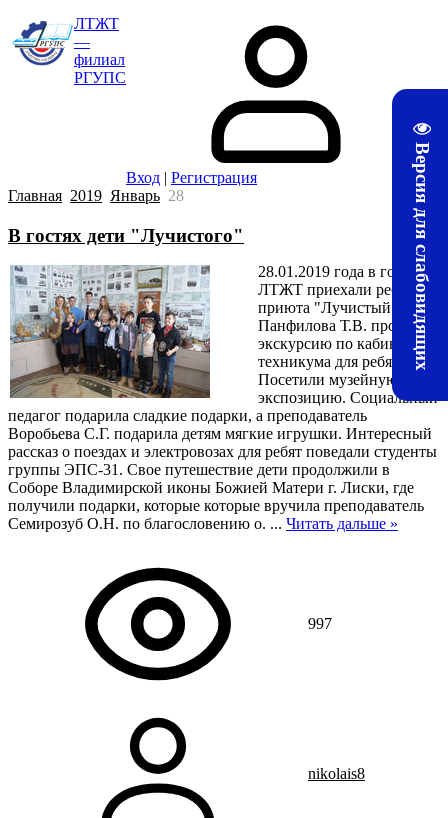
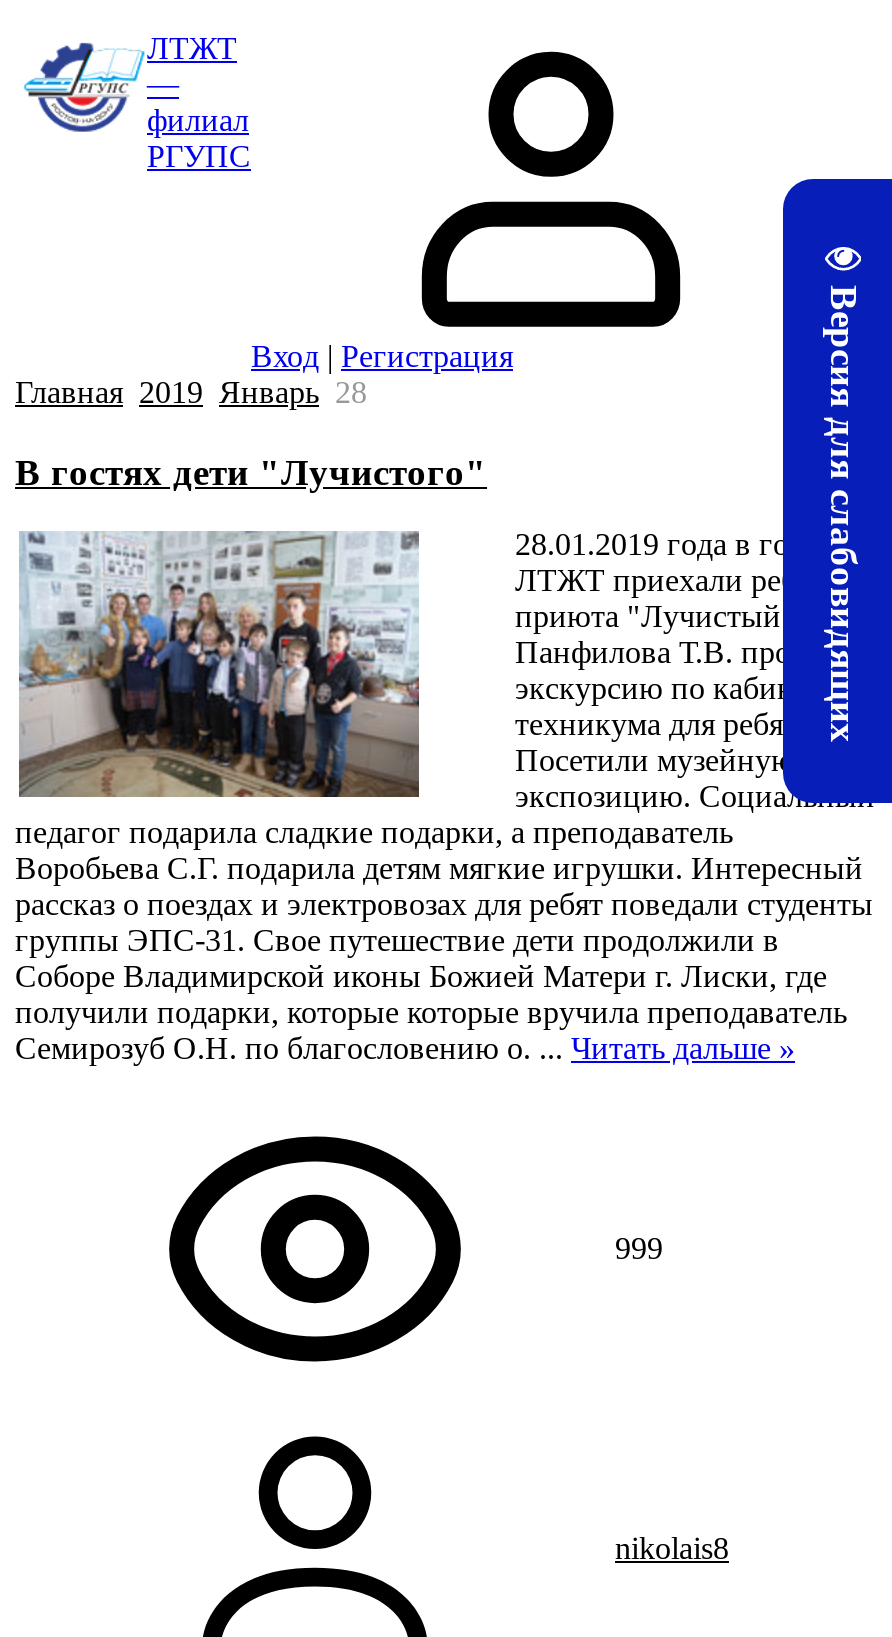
[308,615,332,632] 997 -> [615,1231,663,1265] 999

